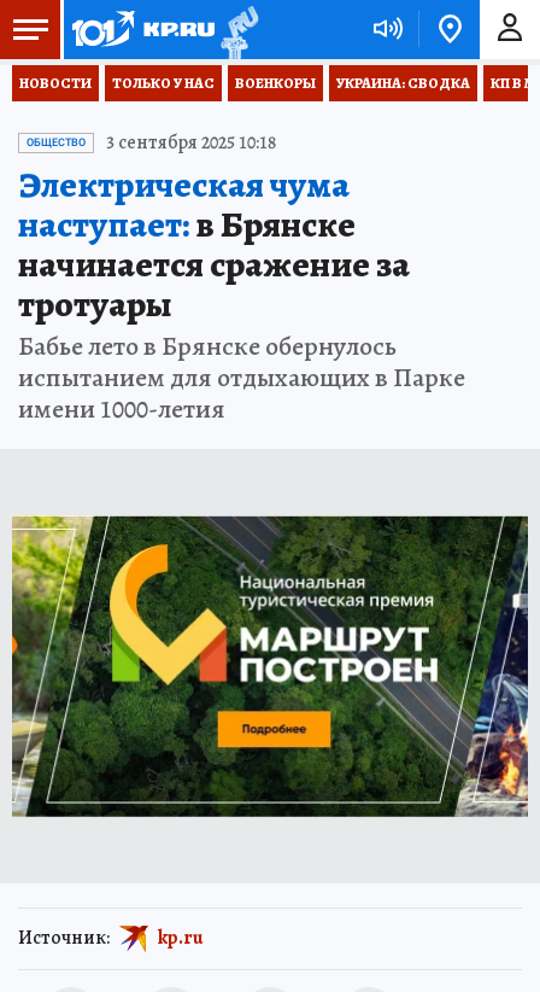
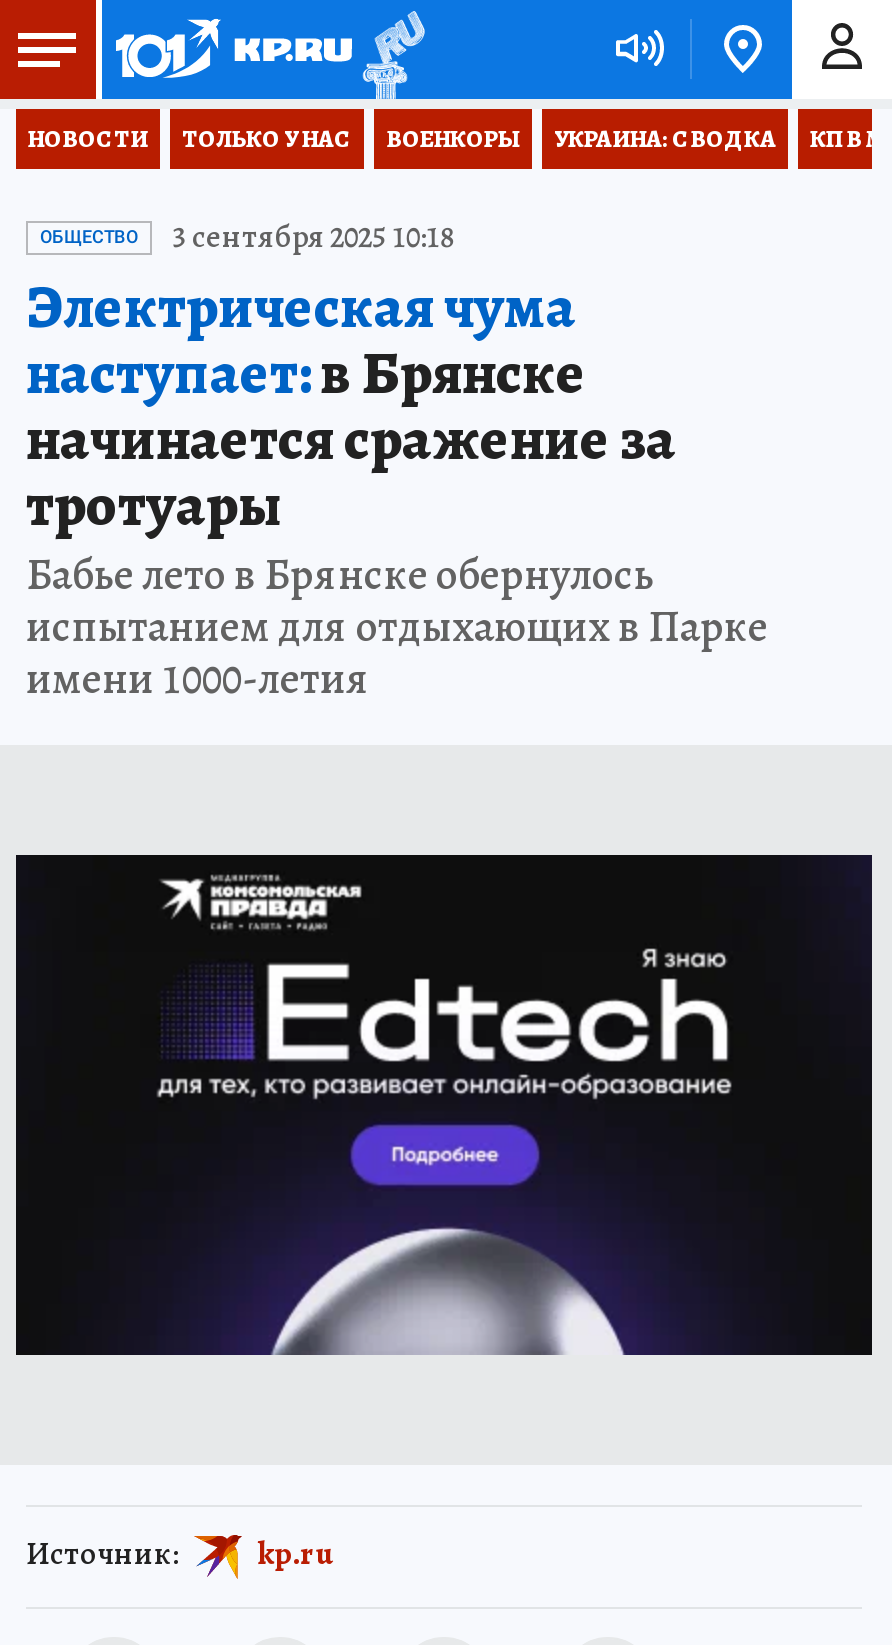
[11,515,529,818] [image] -> [14,853,874,1355] [image]

